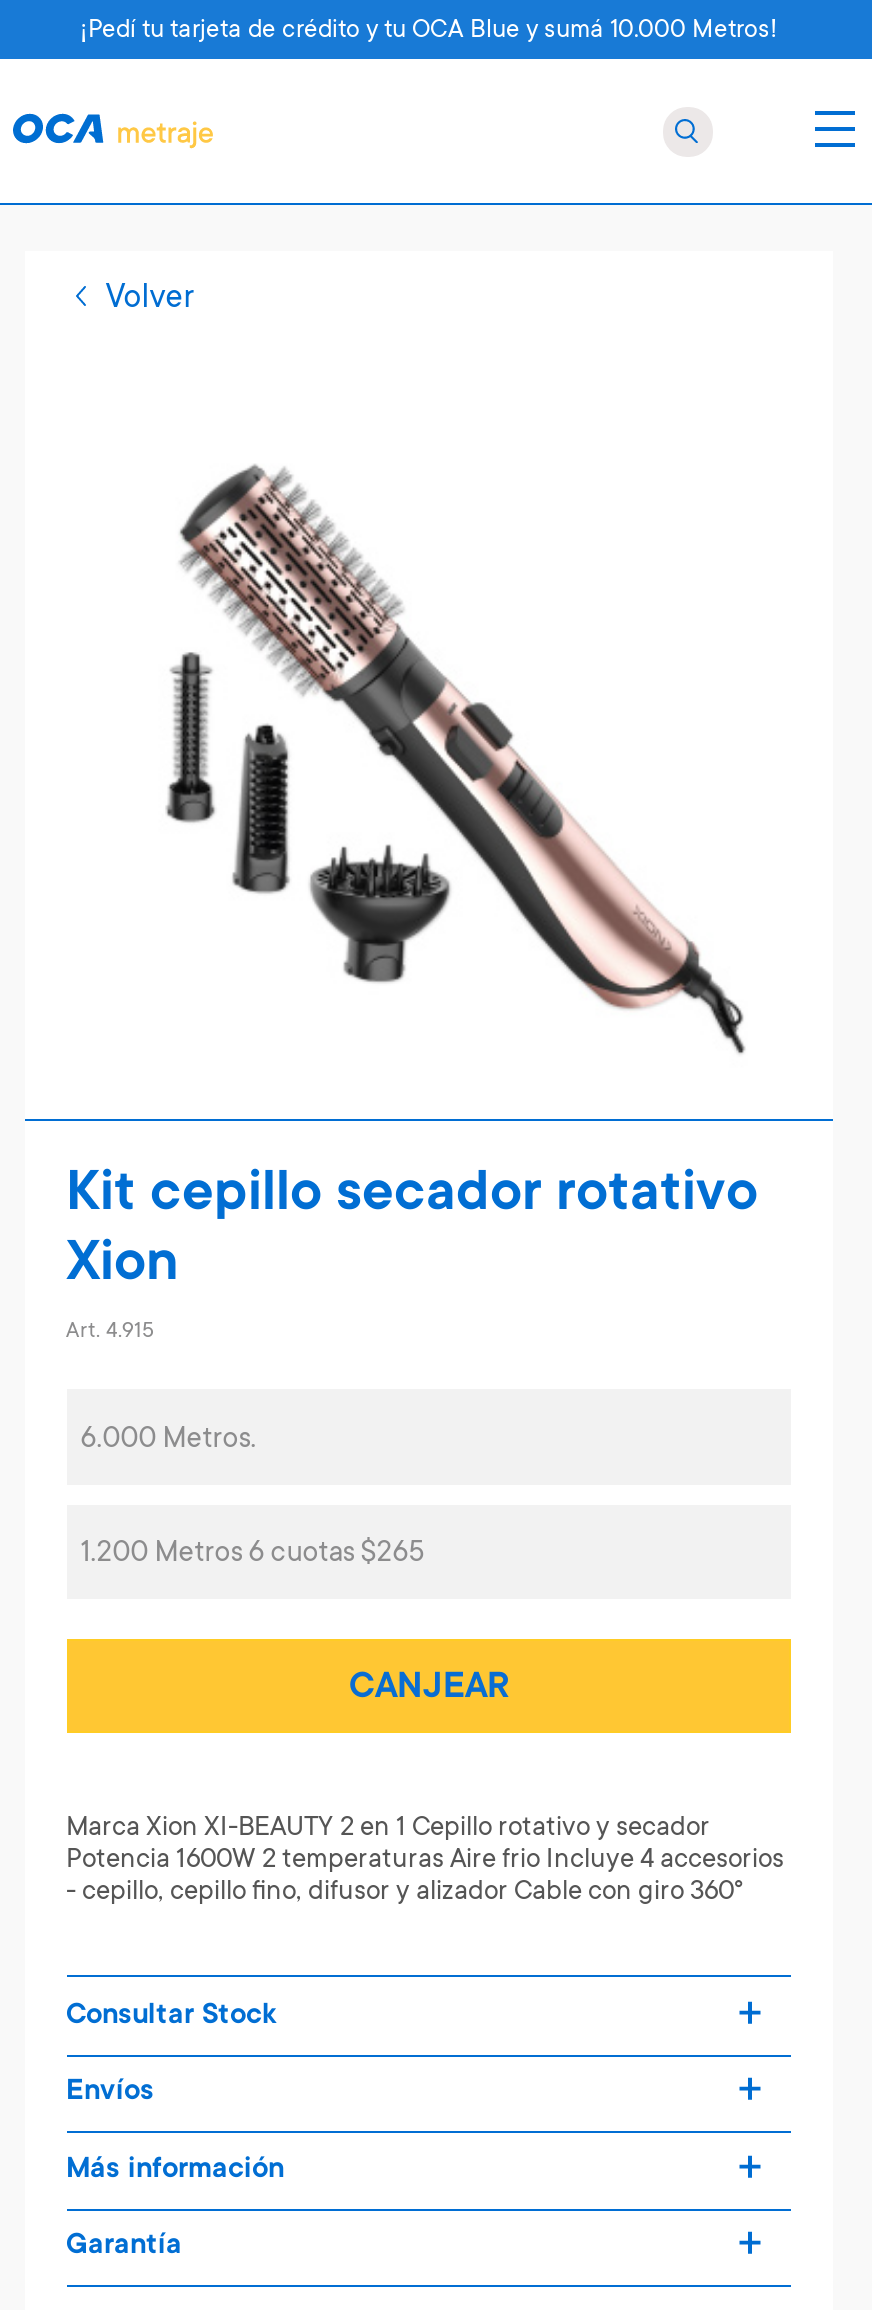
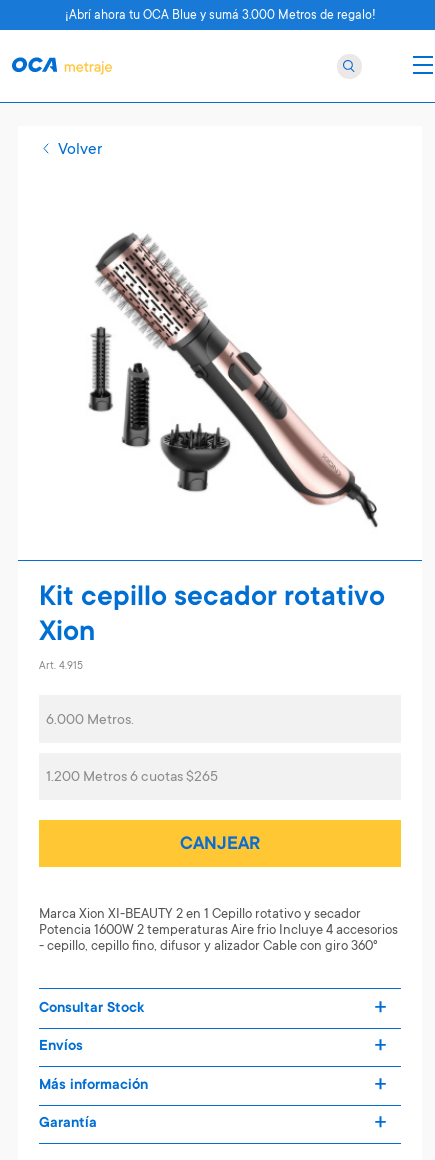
[80,17,778,45] ¡Pedí tu tarjeta de crédito y tu OCA Blue y sumá 10.000 Metros! -> [64,9,375,23] ¡Abrí ahora tu OCA Blue y sumá 3.000 Metros de regalo!

